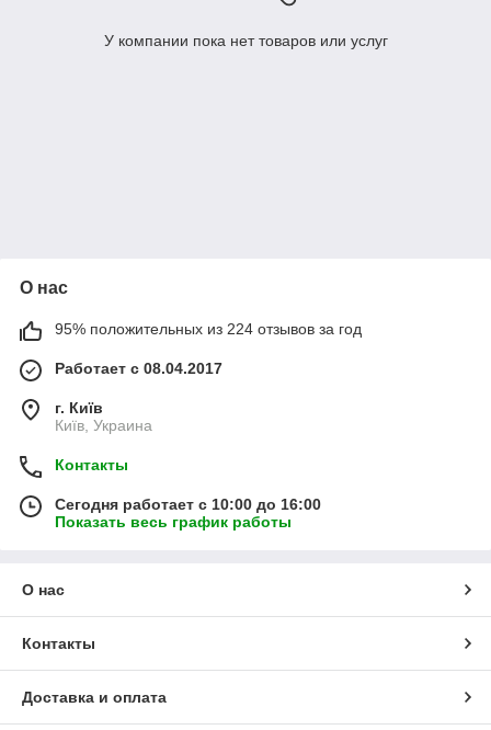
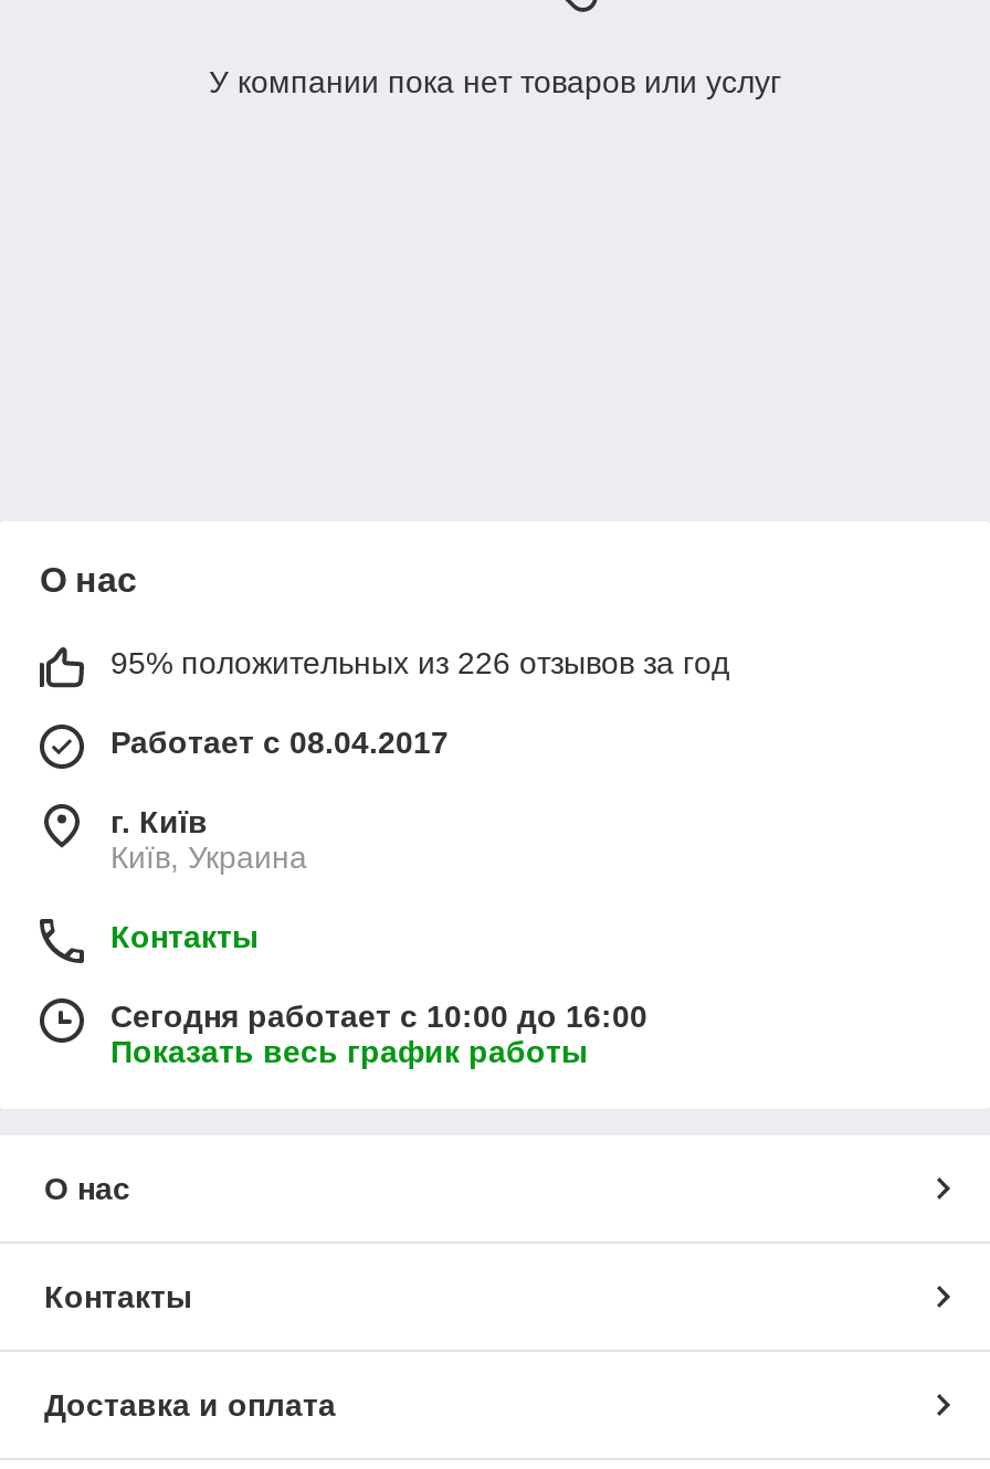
[55,321,362,338] 95% положительных из 224 отзывов за год -> [110,646,729,681] 95% положительных из 226 отзывов за год

